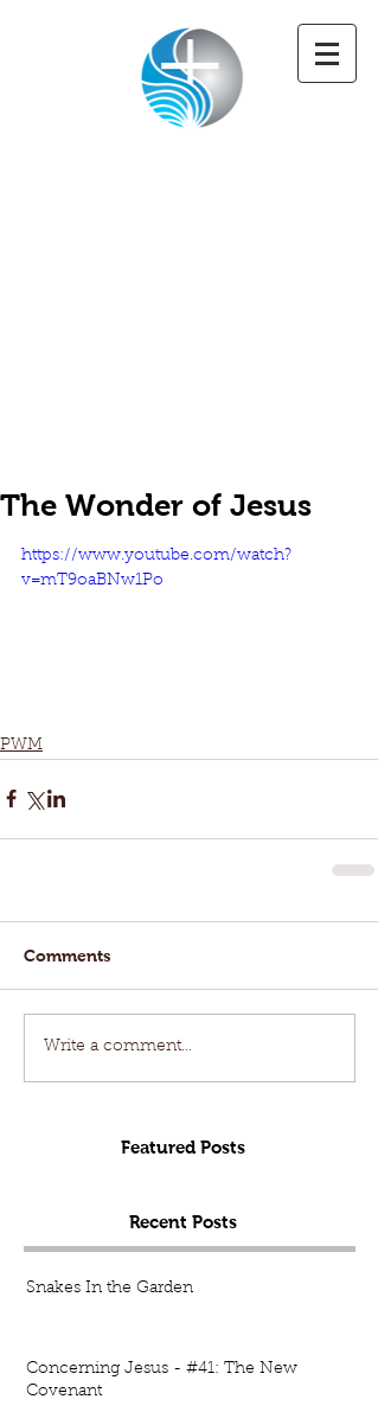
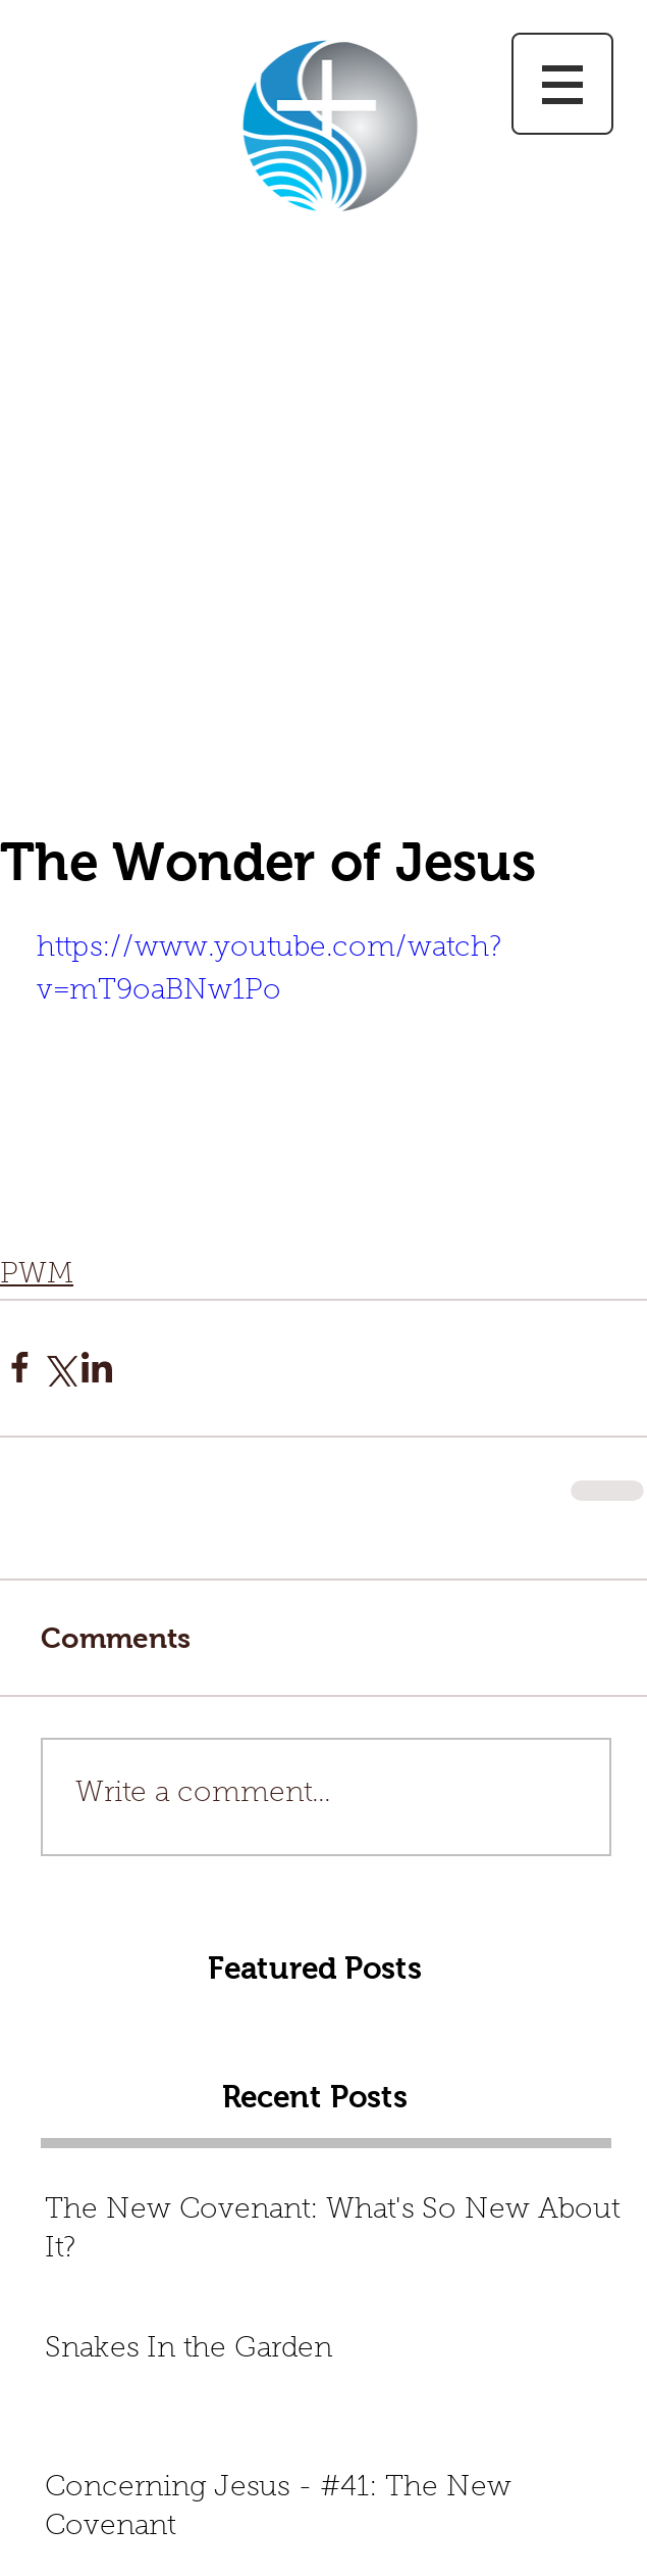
none -> [45,2197,619,2265] The New Covenant: What's So New About | It?

